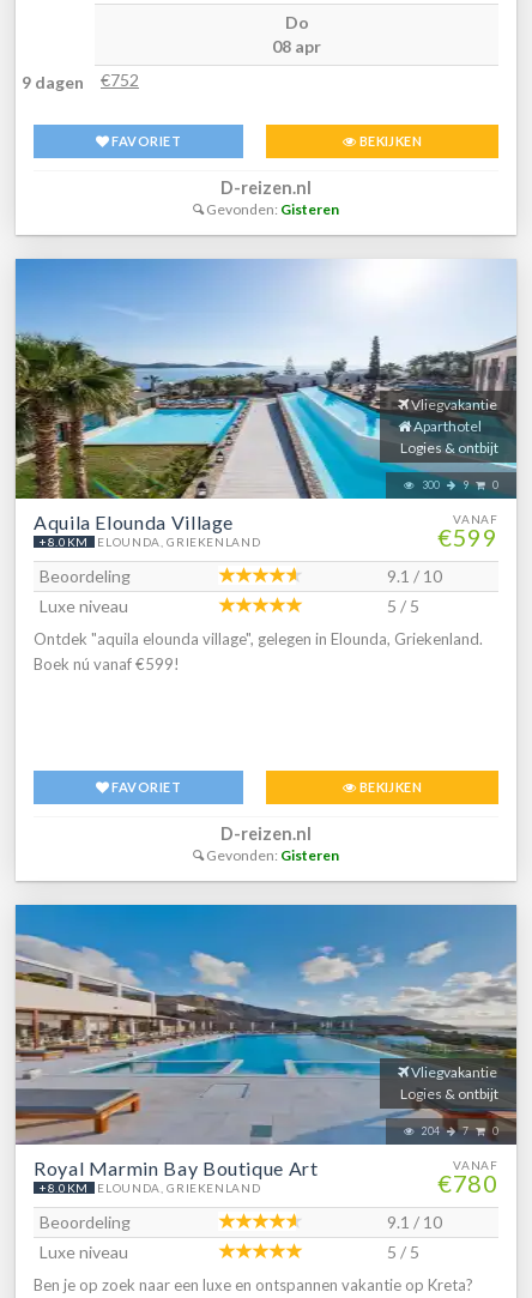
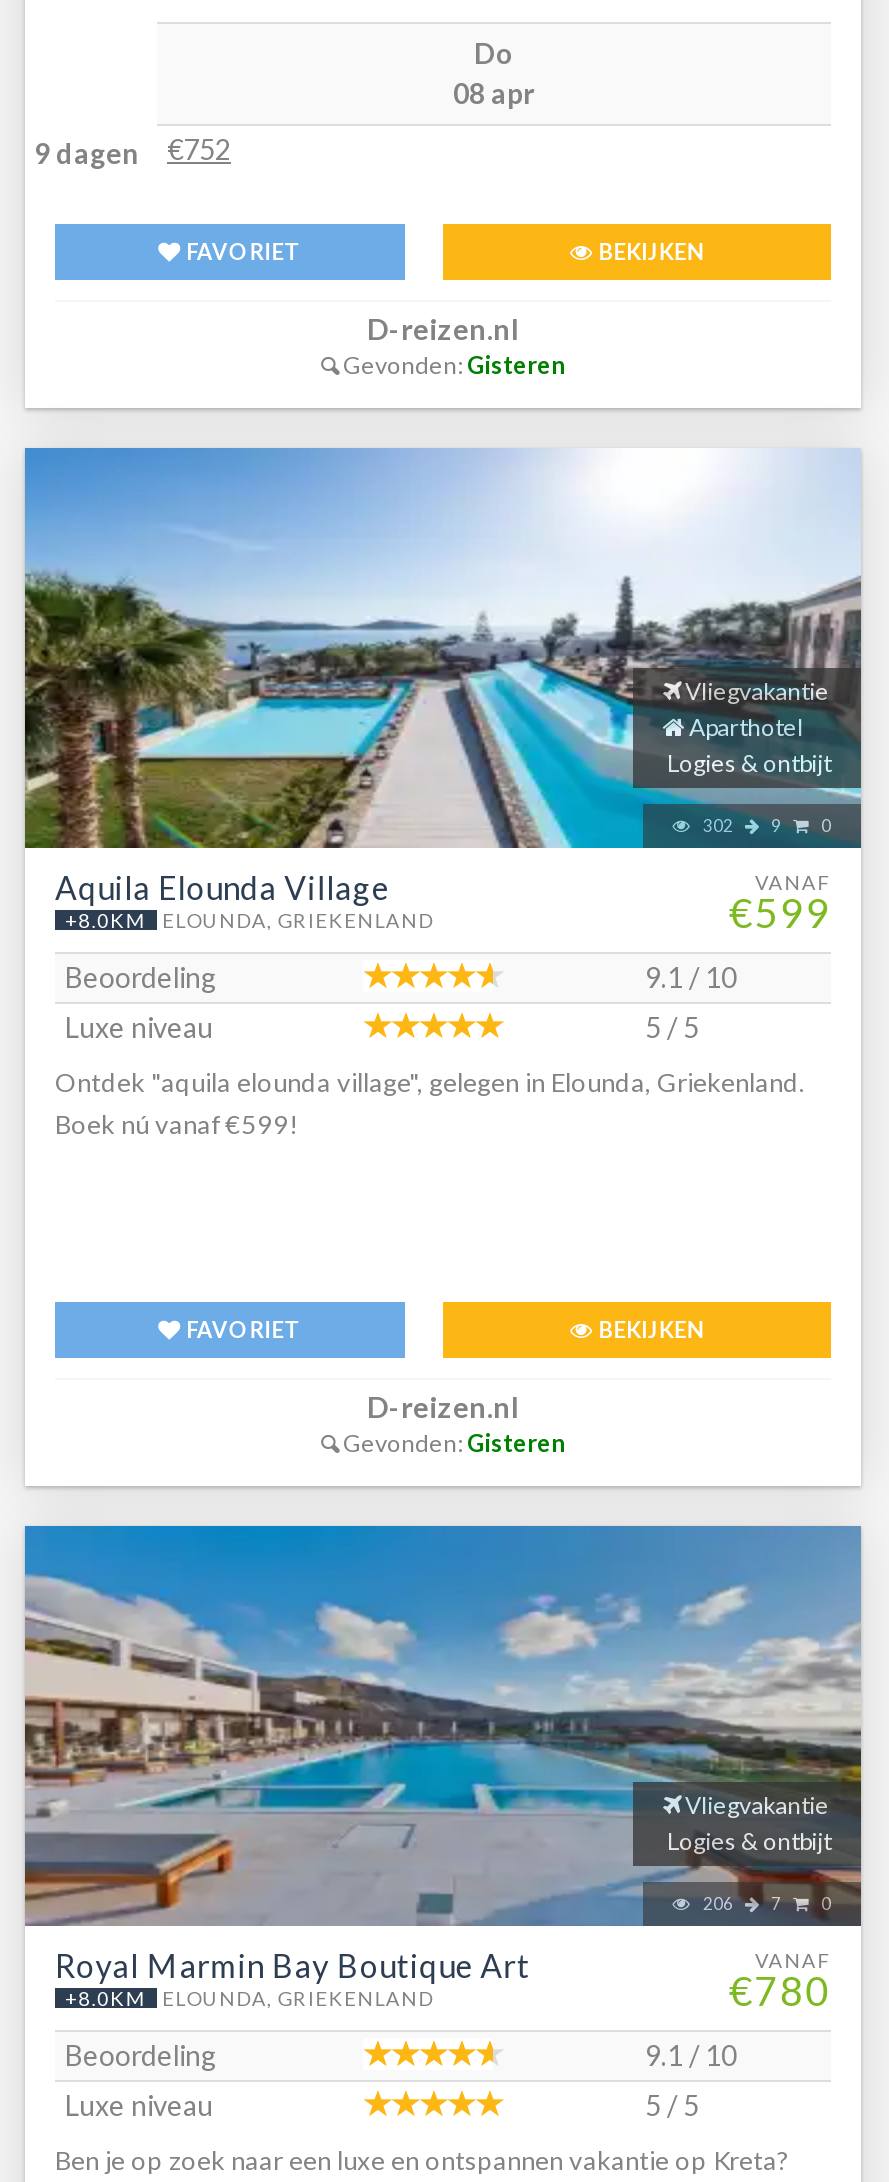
[415,479,498,491] 300 9 0 -> [691,816,831,836] 302 9 0
[415,1125,498,1137] 204 7 0 -> [691,1894,831,1914] 206 7 0

